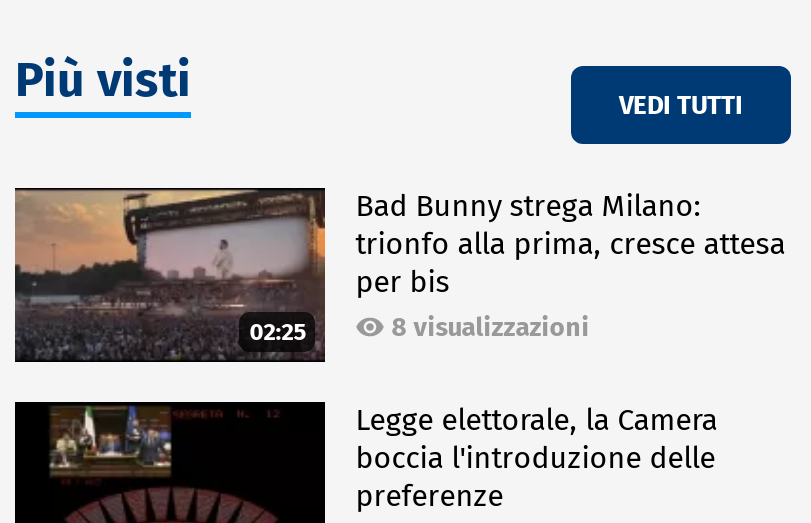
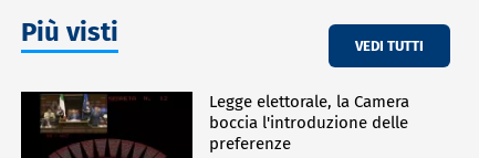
[13,188,327,366] [image] | 02:25 -> none
[355,188,785,342] Bad Bunny strega Milano: | trionfo alla prima, cresce attesa | per bis | 8 visualizzazioni -> none

